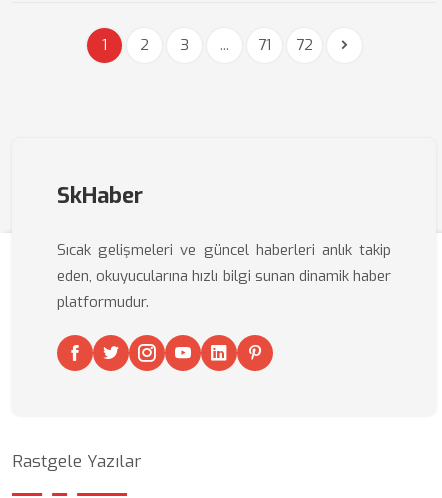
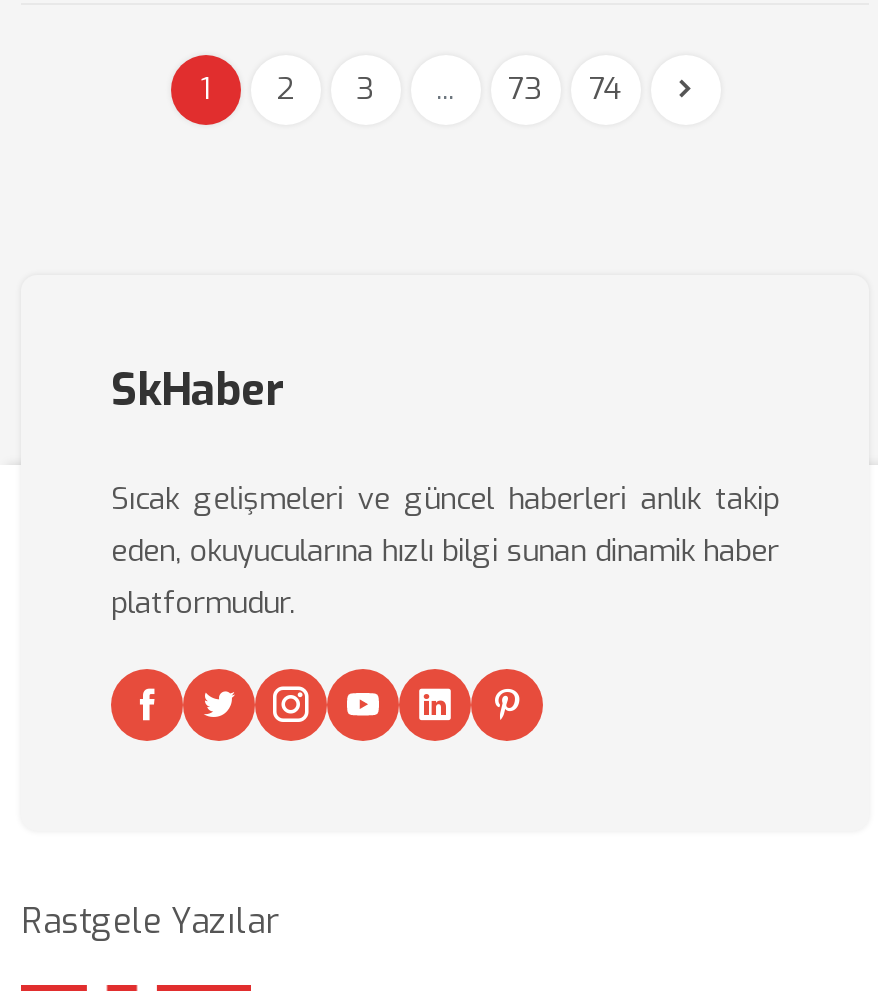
[257,35,270,55] 71 -> [508,69,542,109] 73
[295,35,312,55] 72 -> [589,69,621,109] 74

